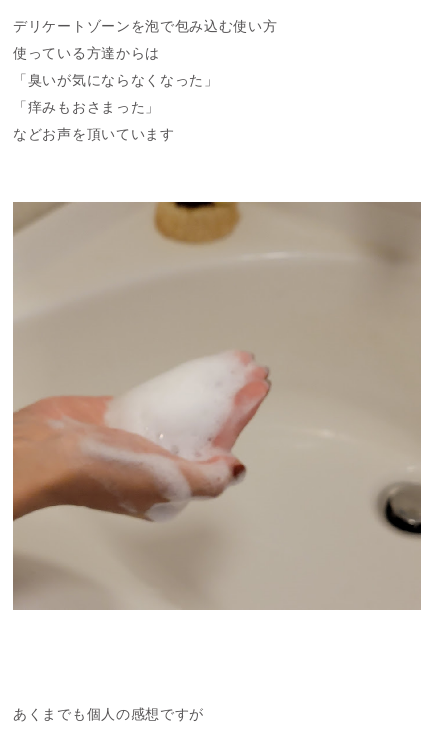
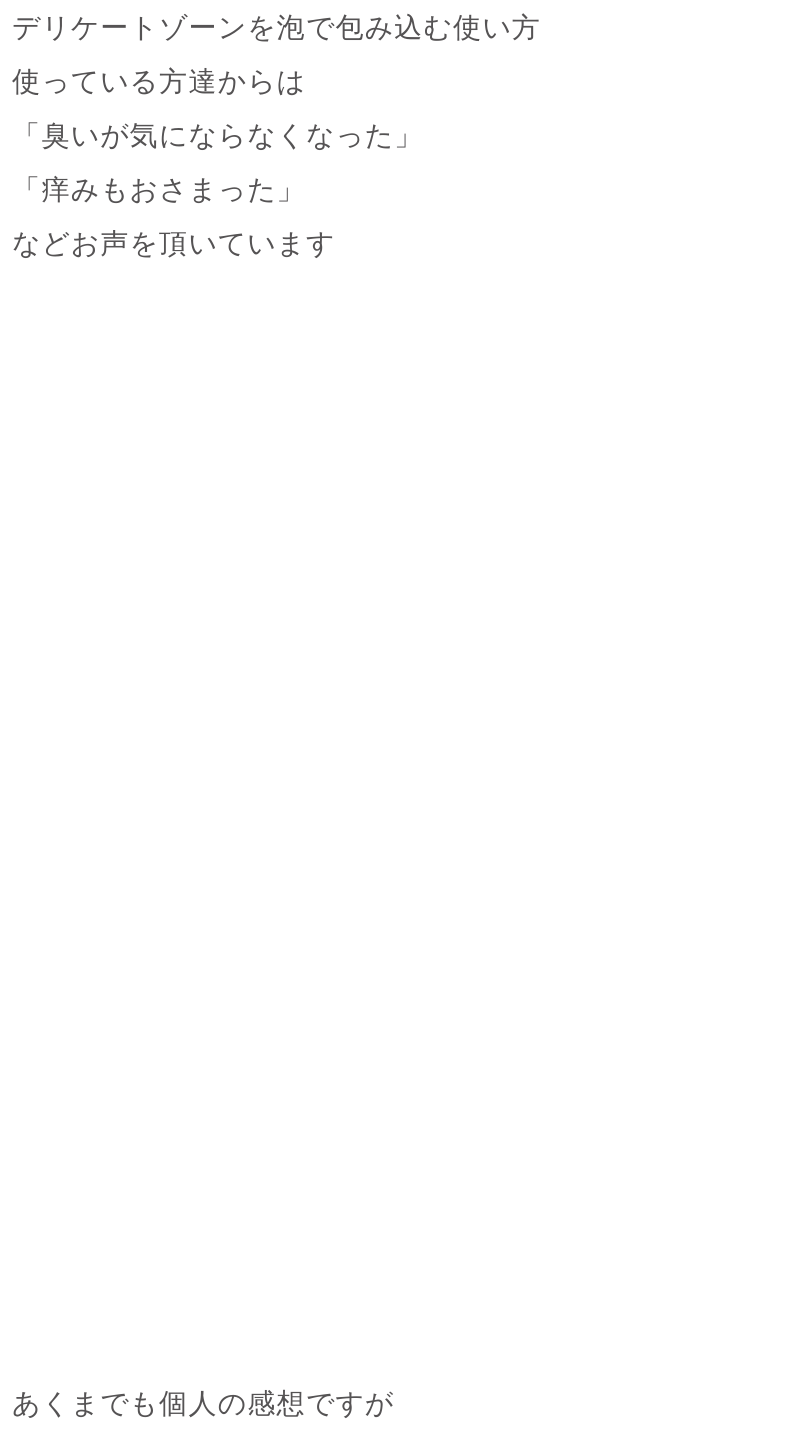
[12,201,422,611] [image] -> none

